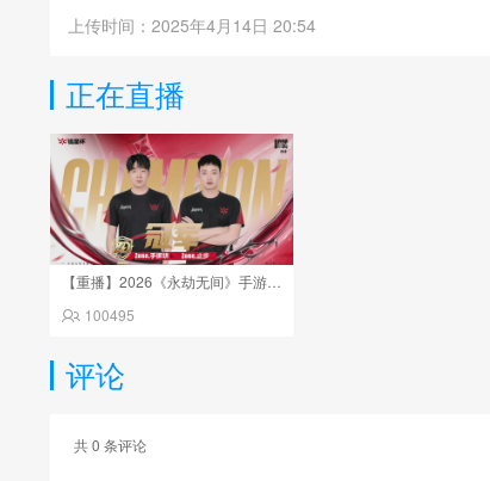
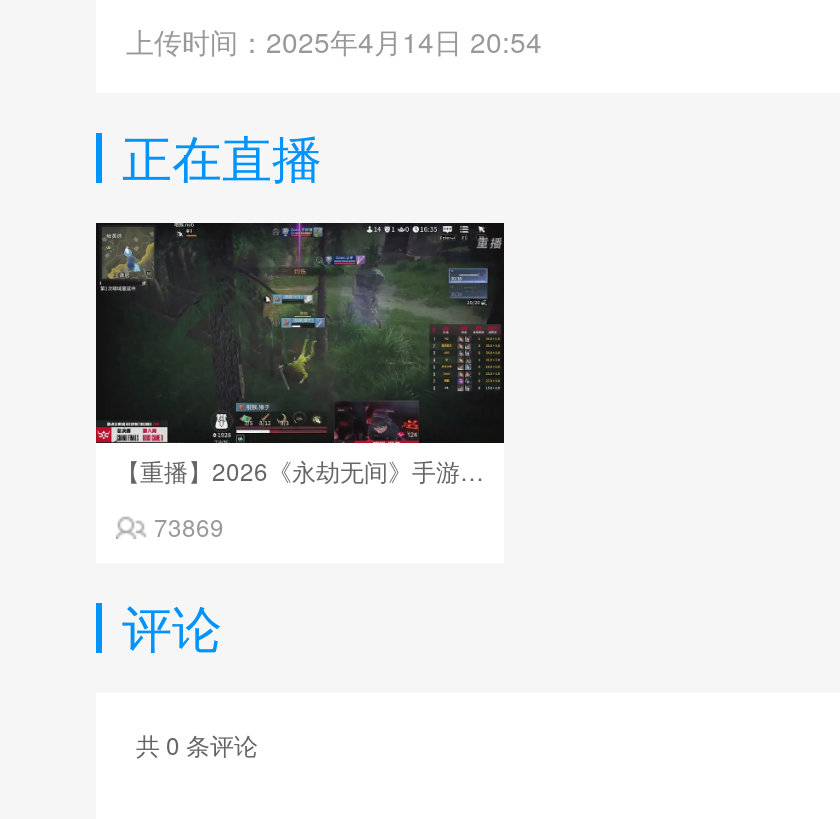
[49,132,294,325] [image] | 100495 -> [94,221,506,543] [image] | 73869

